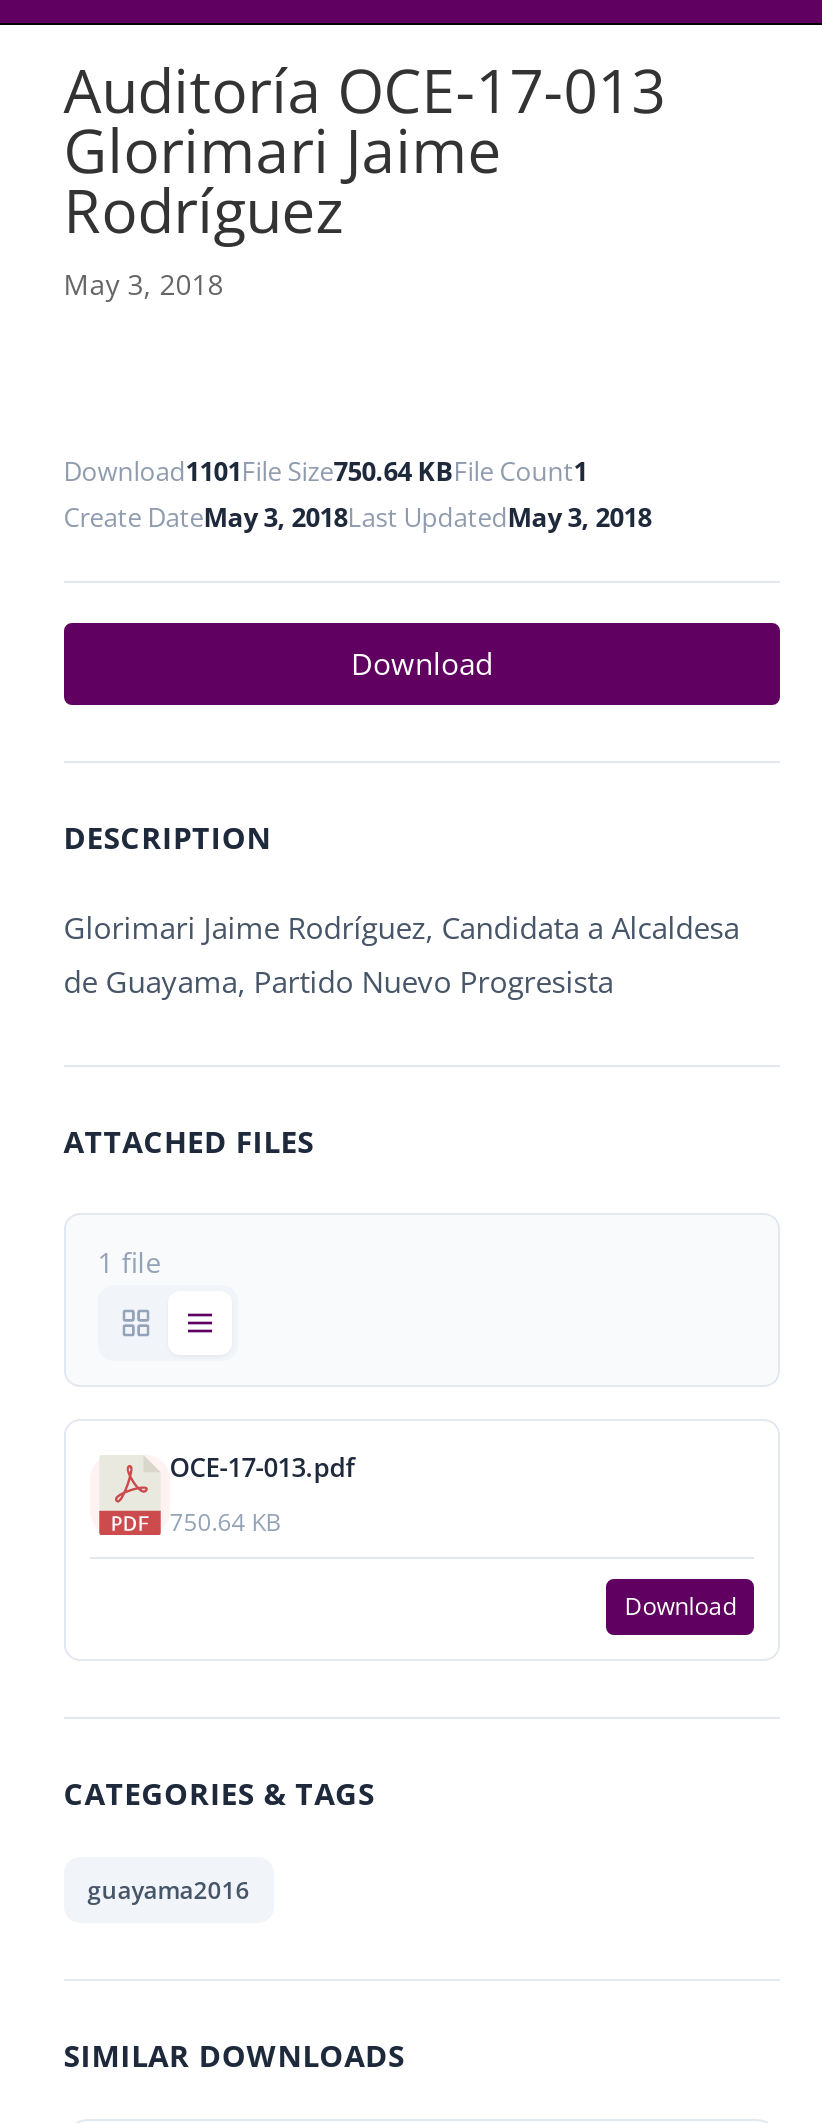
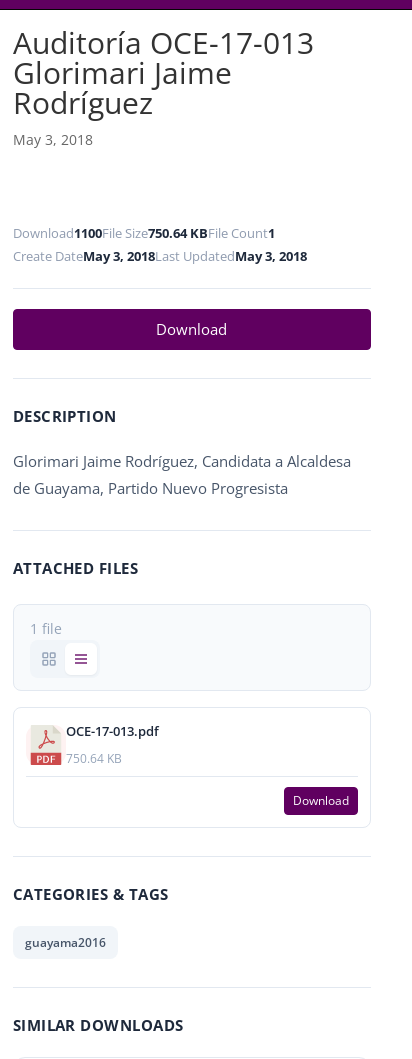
[64,453,588,489] Download1101File Size750.64 KBFile Count1 -> [13,224,275,242] Download1100File Size750.64 KBFile Count1

